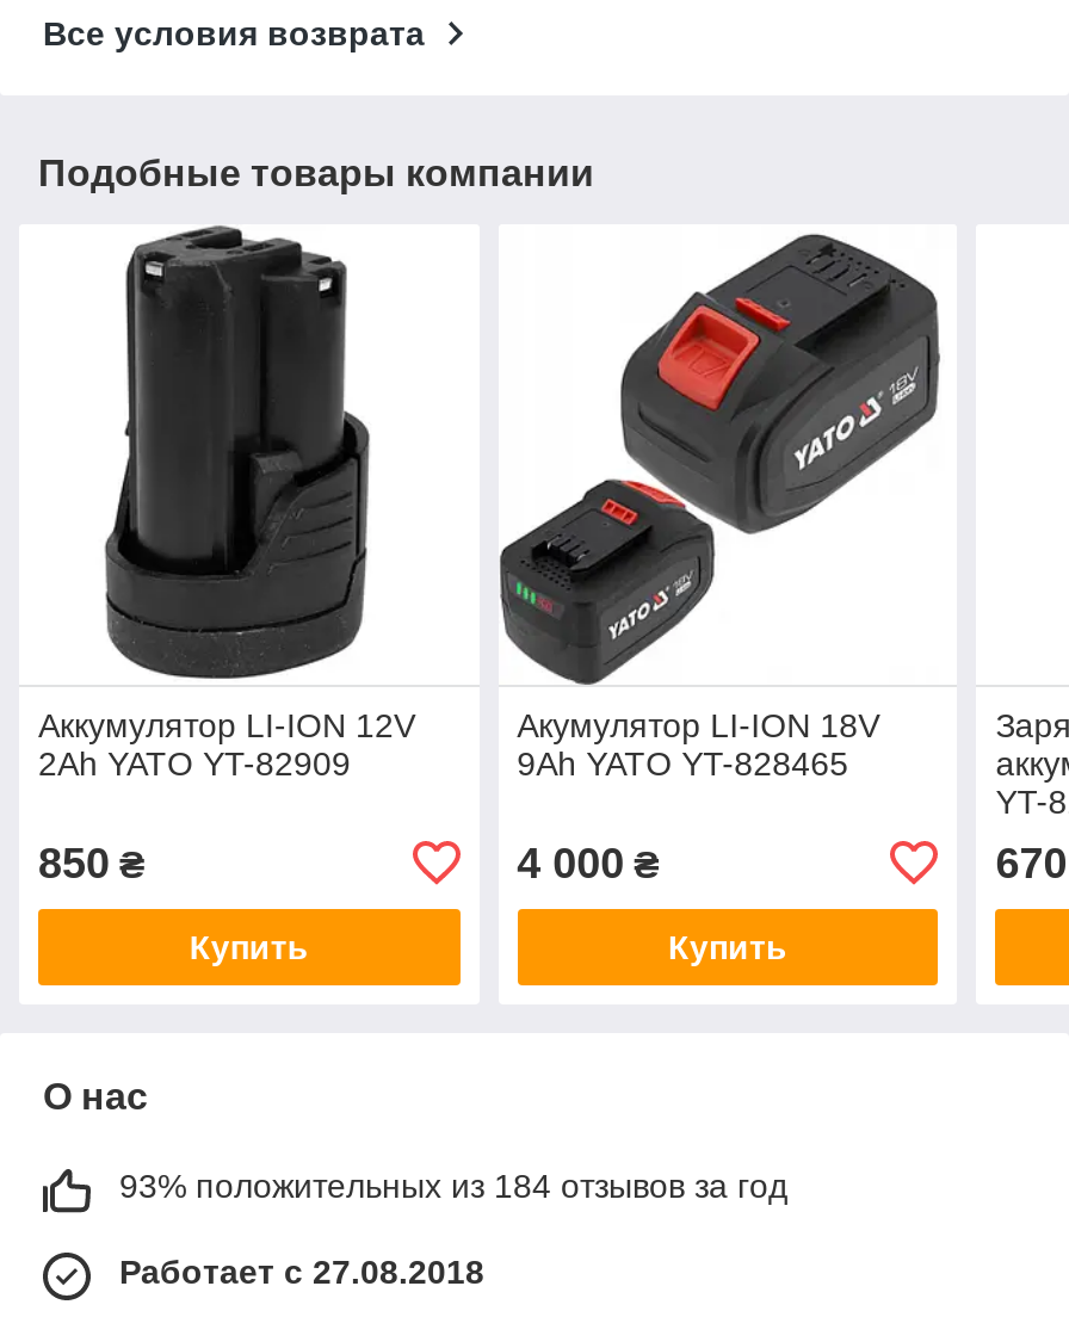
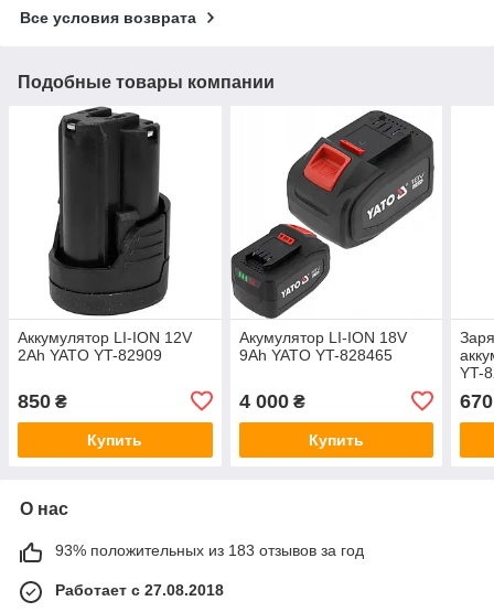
[119,1166,787,1204] 93% положительных из 184 отзывов за год -> [55,541,364,559] 93% положительных из 183 отзывов за год

